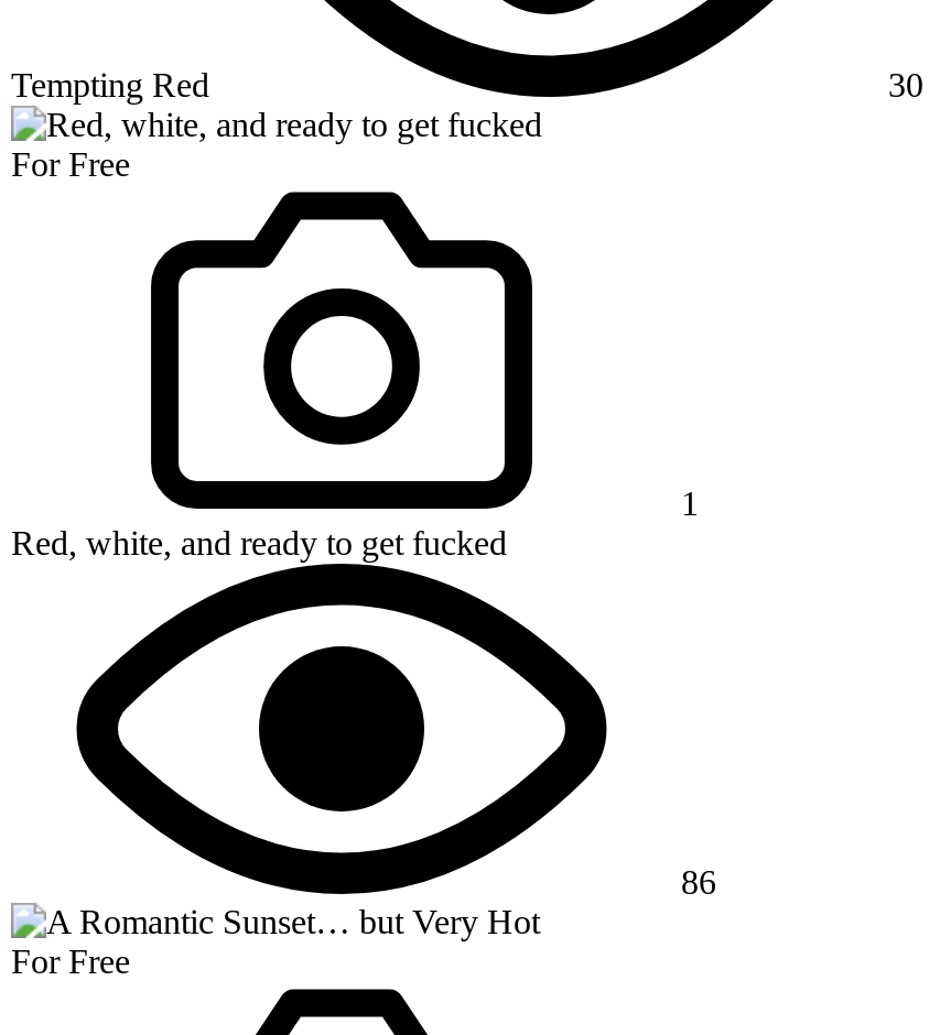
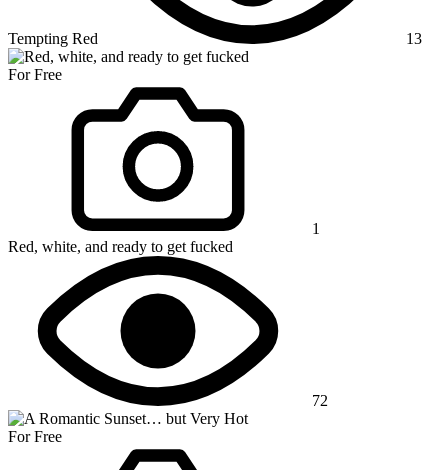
[879,66,923,103] 30 -> [402,30,422,47] 13
[672,863,716,901] 86 -> [308,392,328,409] 72

